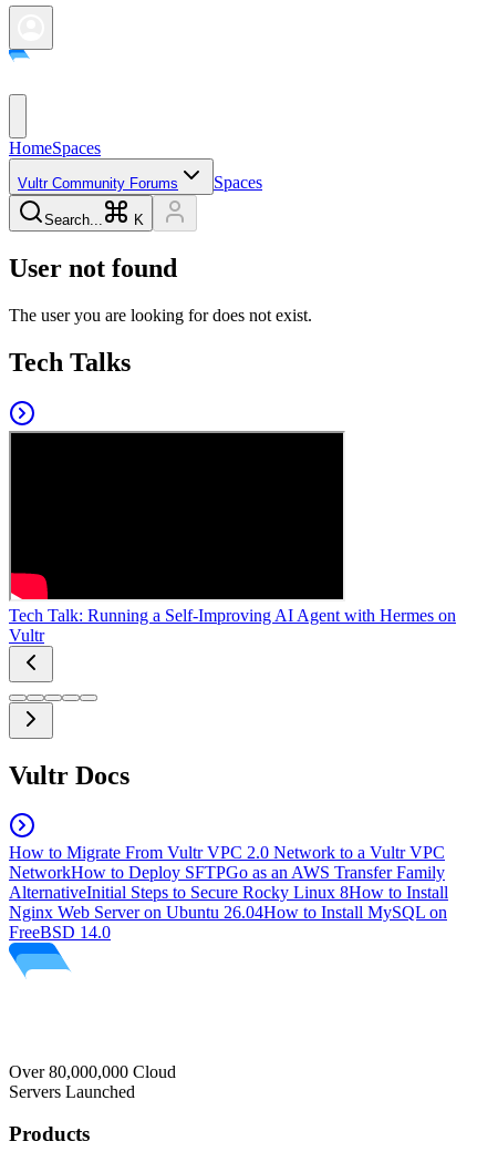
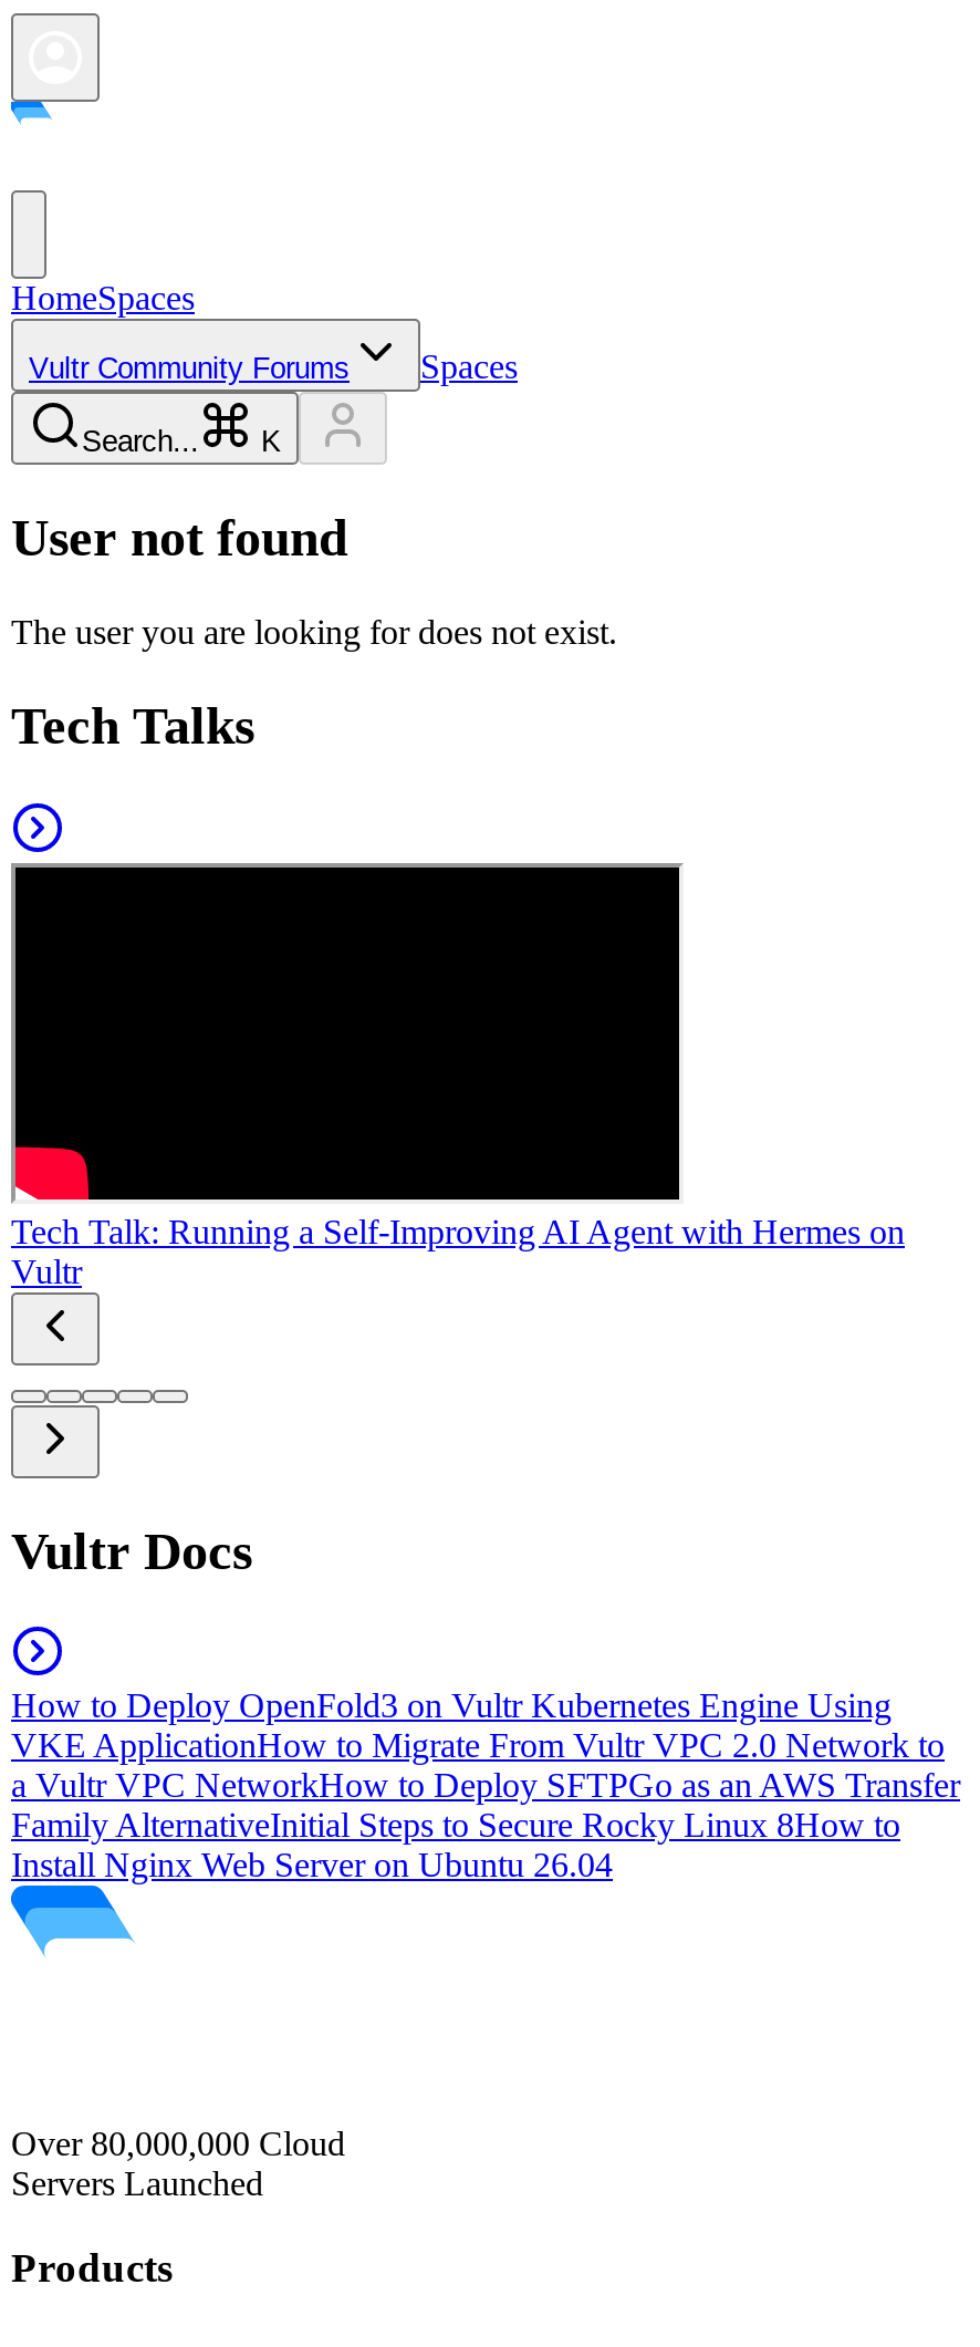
[9,843,448,942] How to Migrate From Vultr VPC 2.0 Network to a Vultr VPC | NetworkHow to Deploy SFTPGo as an AWS Transfer Family | AlternativeInitial Steps to Secure Rocky Linux 8How to Install | Nginx Web Server on Ubuntu 26.04How to Install MySQL on | FreeBSD 14.0 -> [11,1687,960,1884] How to Deploy OpenFold3 on Vultr Kubernetes Engine Using | VKE ApplicationHow to Migrate From Vultr VPC 2.0 Network to | a Vultr VPC NetworkHow to Deploy SFTPGo as an AWS Transfer | Family AlternativeInitial Steps to Secure Rocky Linux 8How to | Install Nginx Web Server on Ubuntu 26.04

